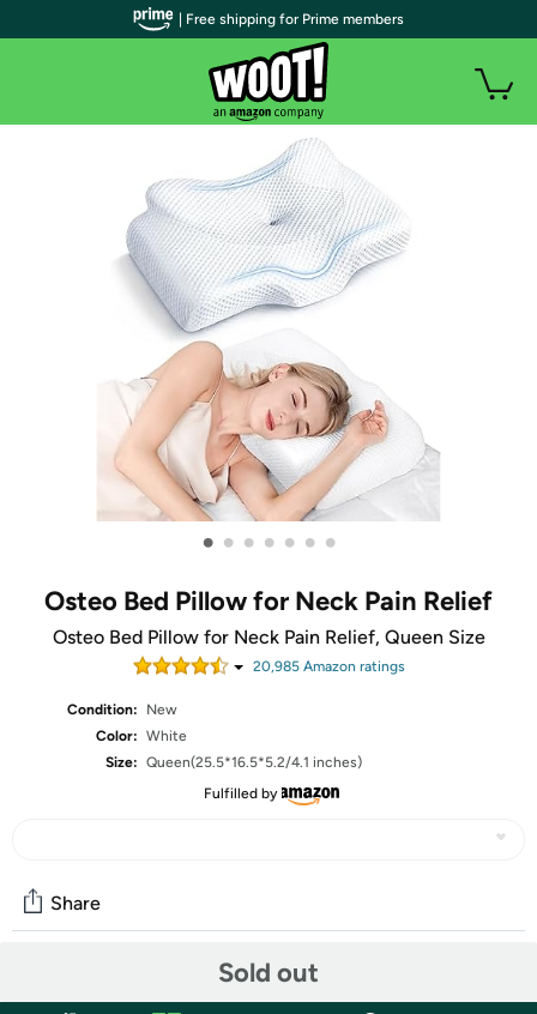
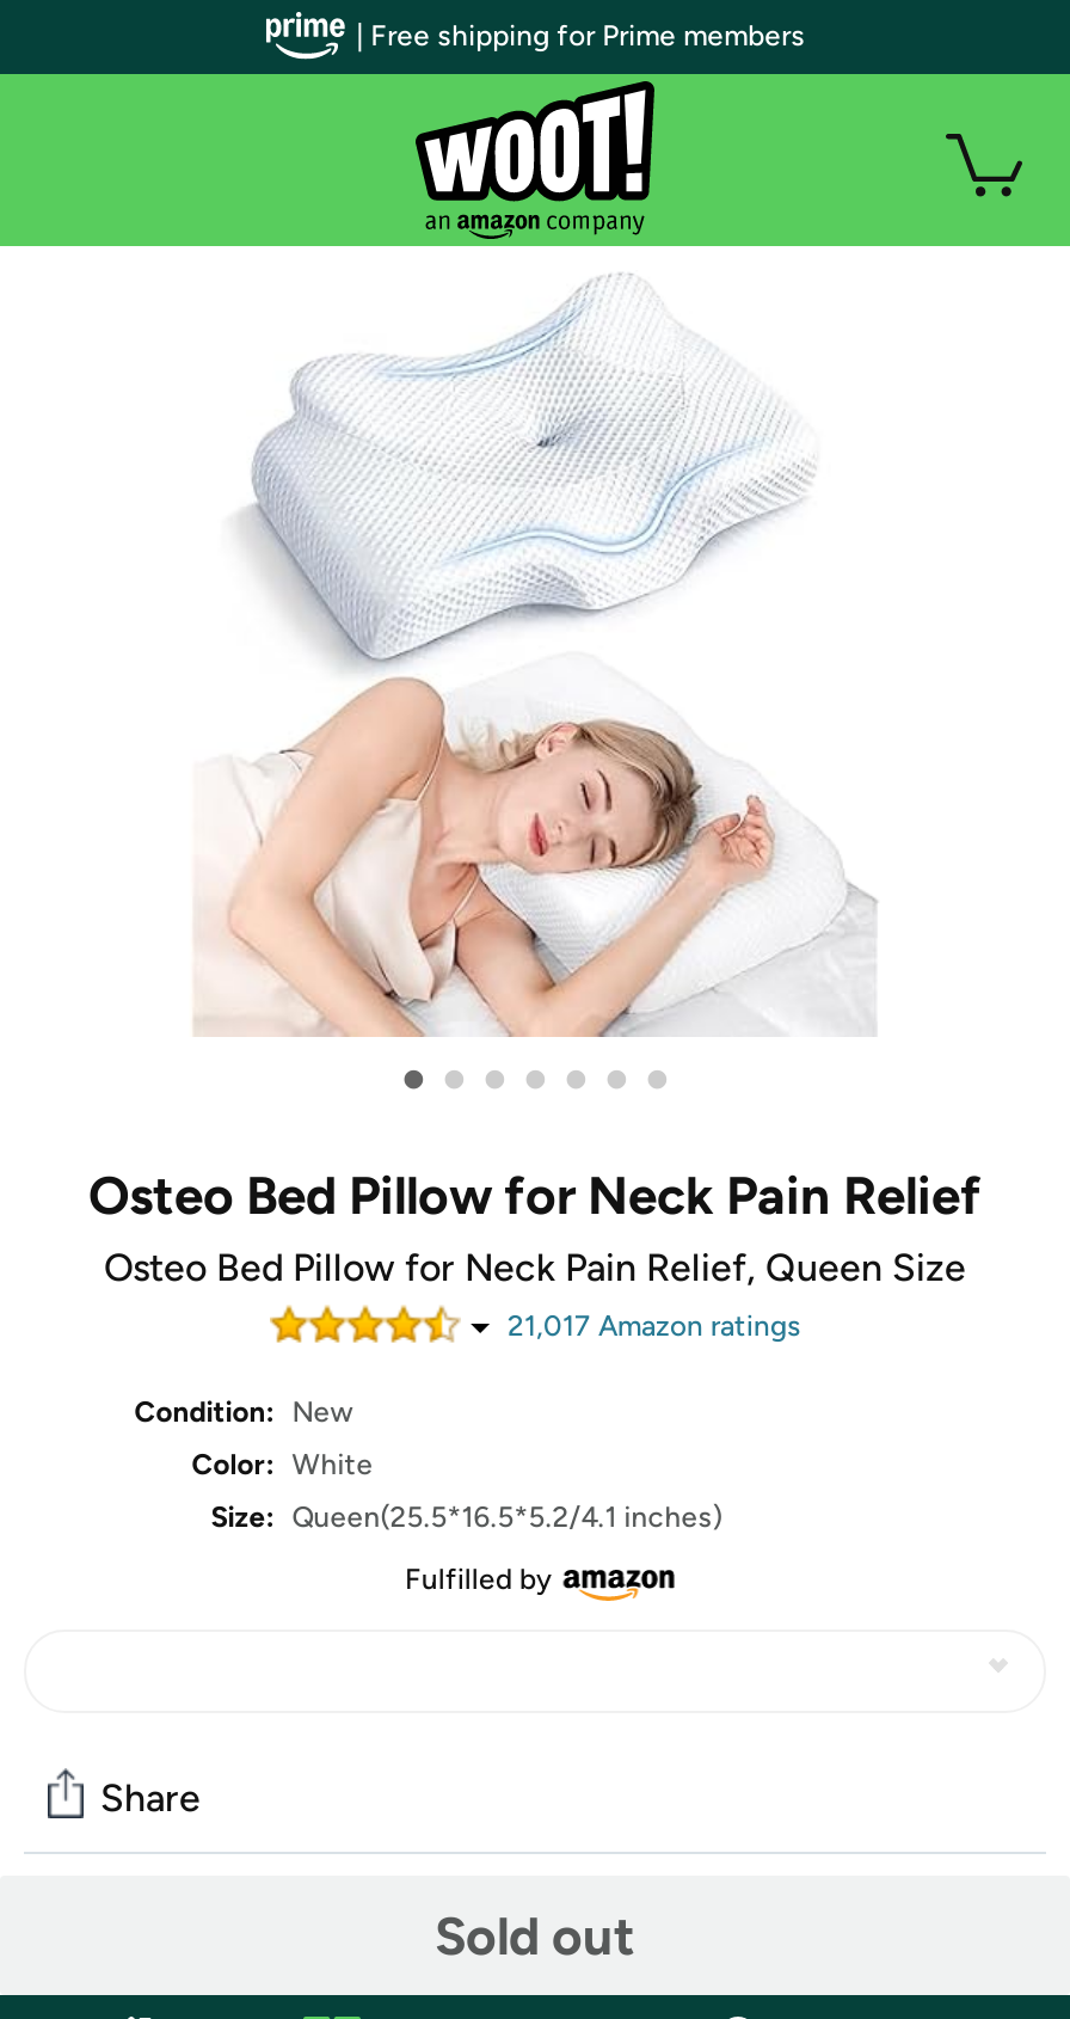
[252,658,405,675] 20,985 Amazon ratings -> [508,1309,801,1343] 21,017 Amazon ratings

